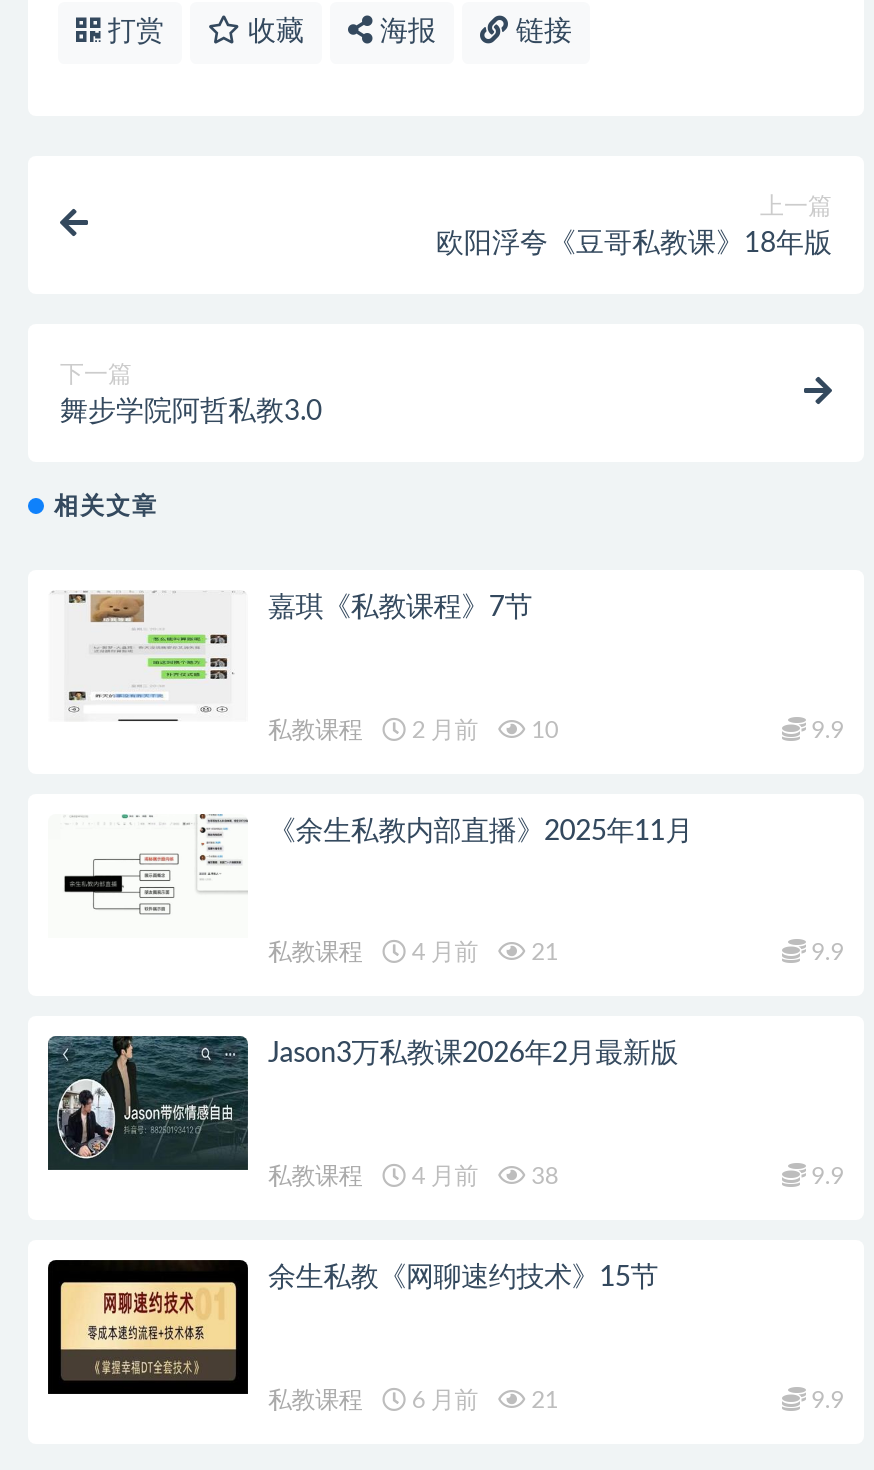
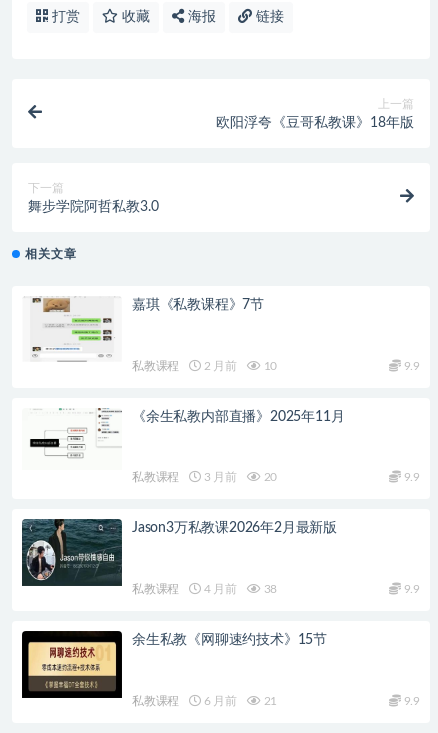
[406,941,478,965] 4 月前 -> [201,471,237,483] 3 月前
[526,941,558,965] 21 -> [261,471,277,483] 20

